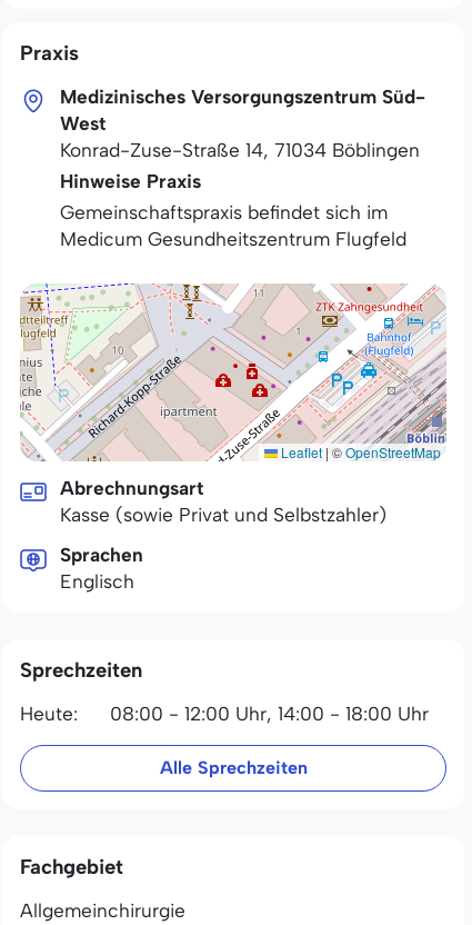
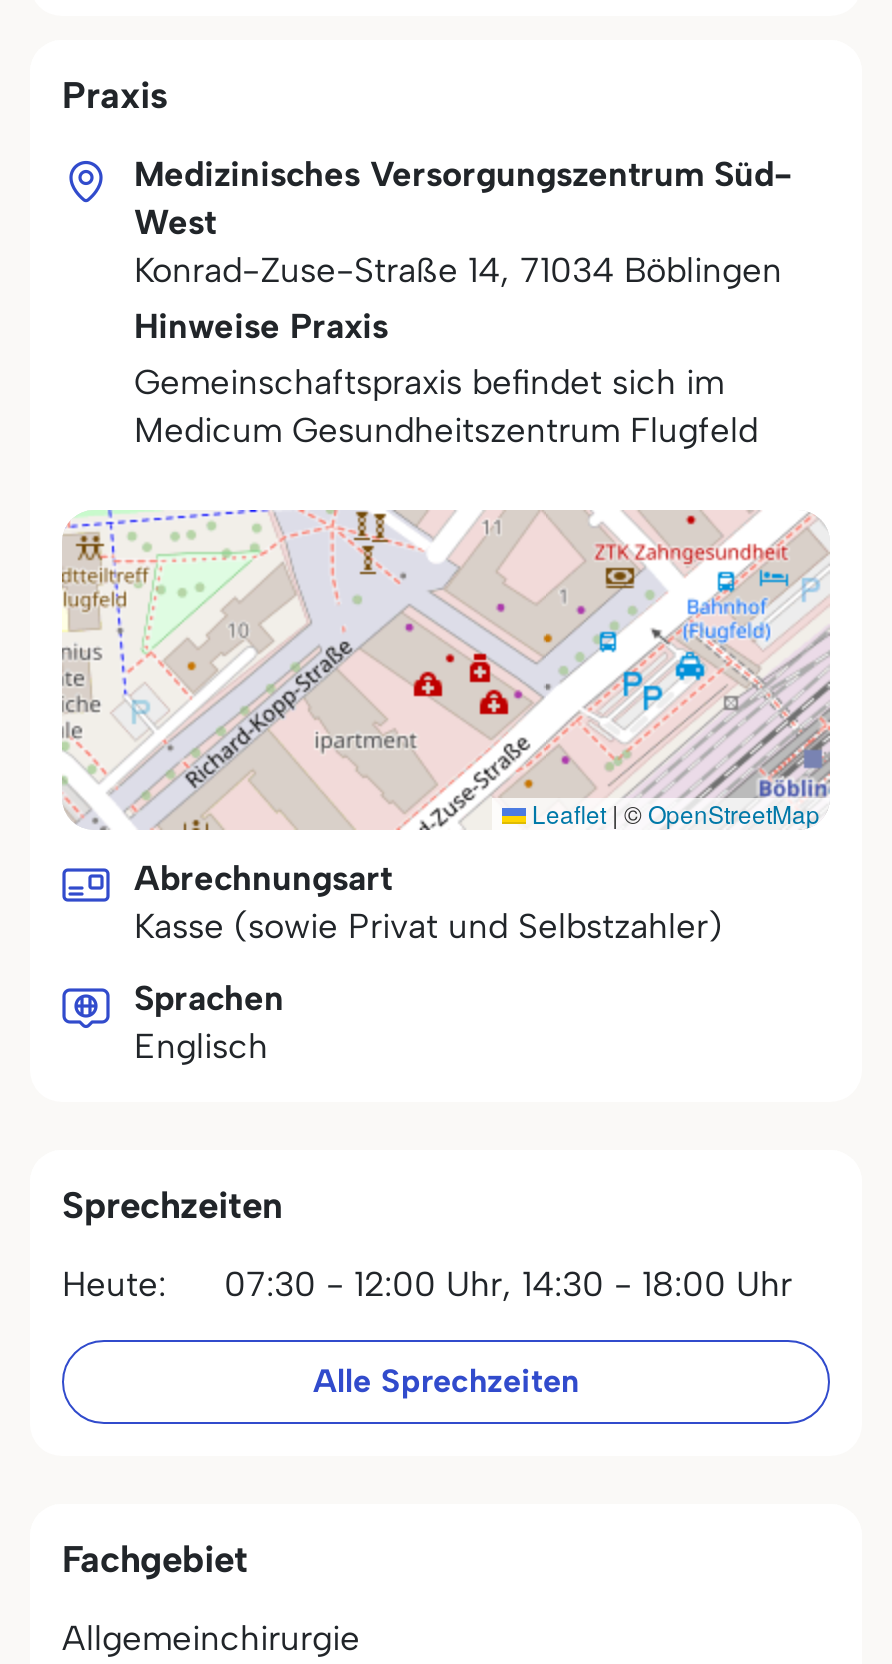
[20,703,429,725] Heute: 08:00 - 12:00 Uhr, 14:00 - 18:00 Uhr -> [62,1264,792,1304] Heute: 07:30 - 12:00 Uhr, 14:30 - 18:00 Uhr

